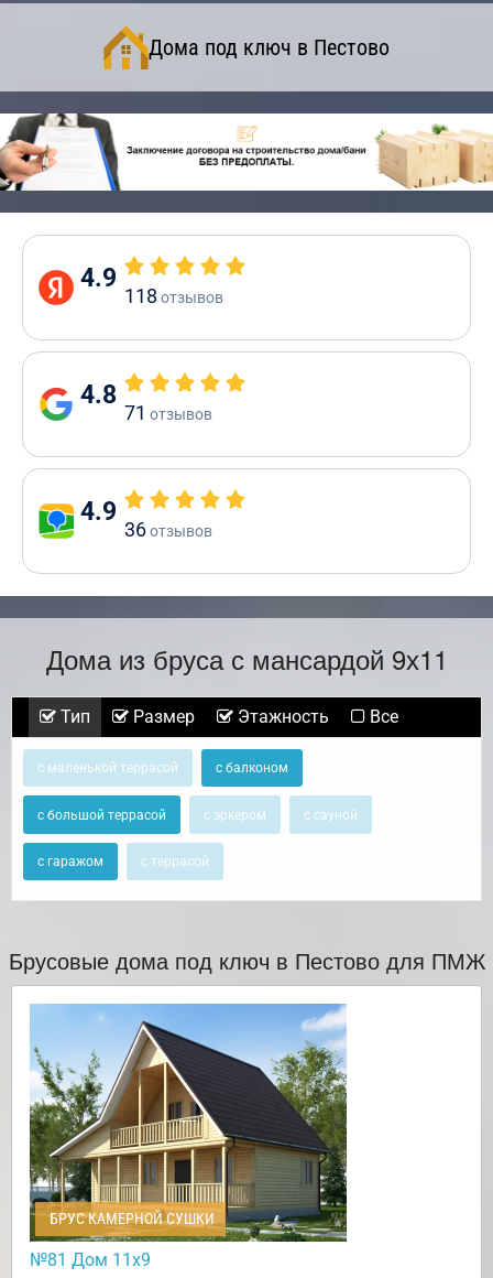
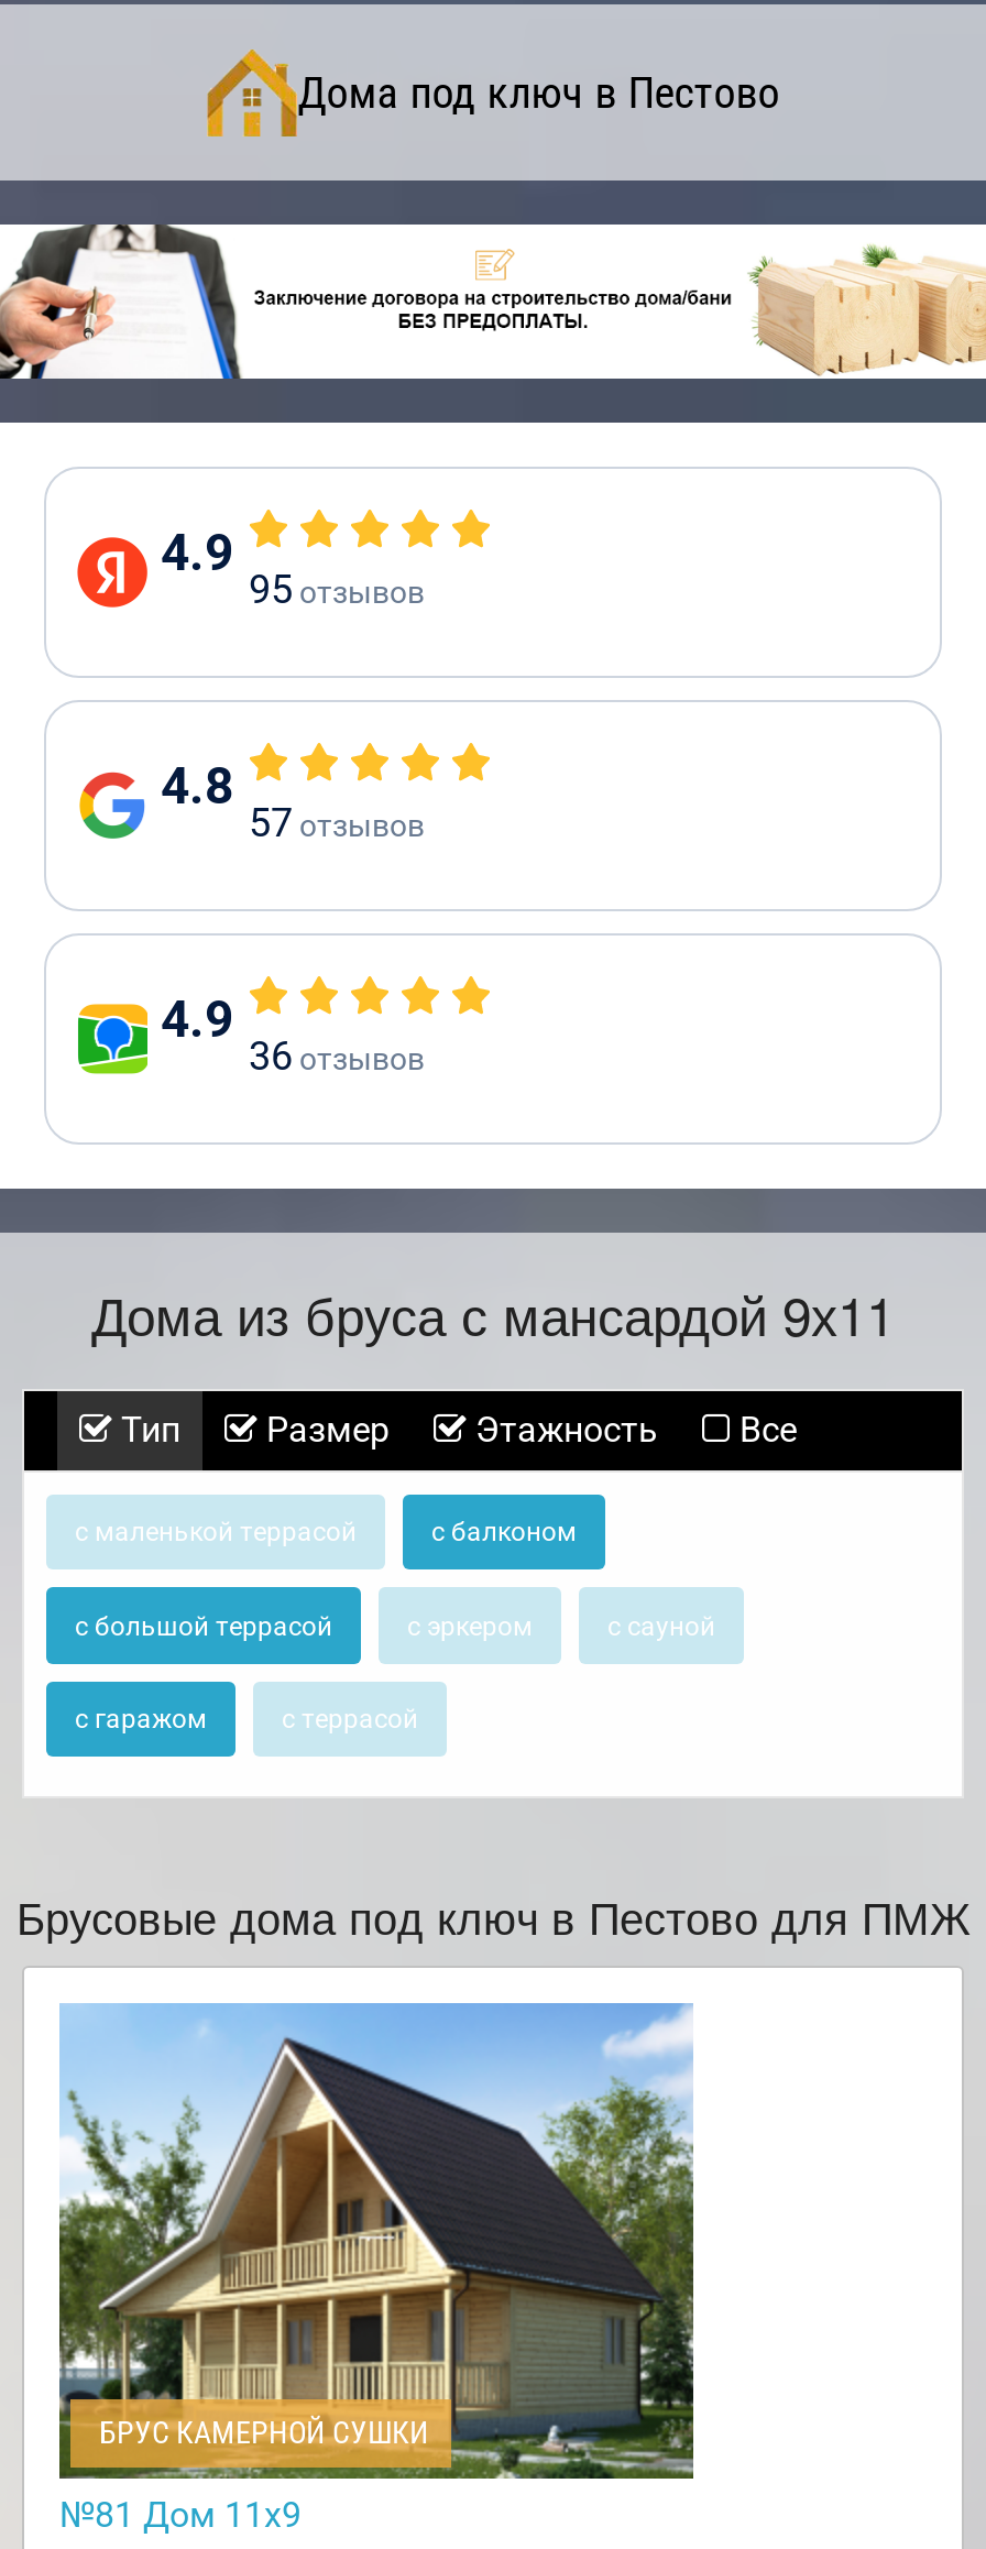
[124,284,223,307] 118 отзывов -> [249,566,425,612] 95 отзывов
[124,401,212,424] 71 отзывов -> [249,799,425,845] 57 отзывов

